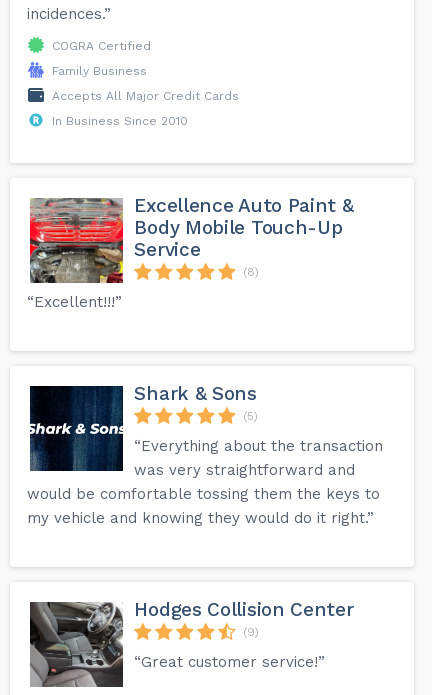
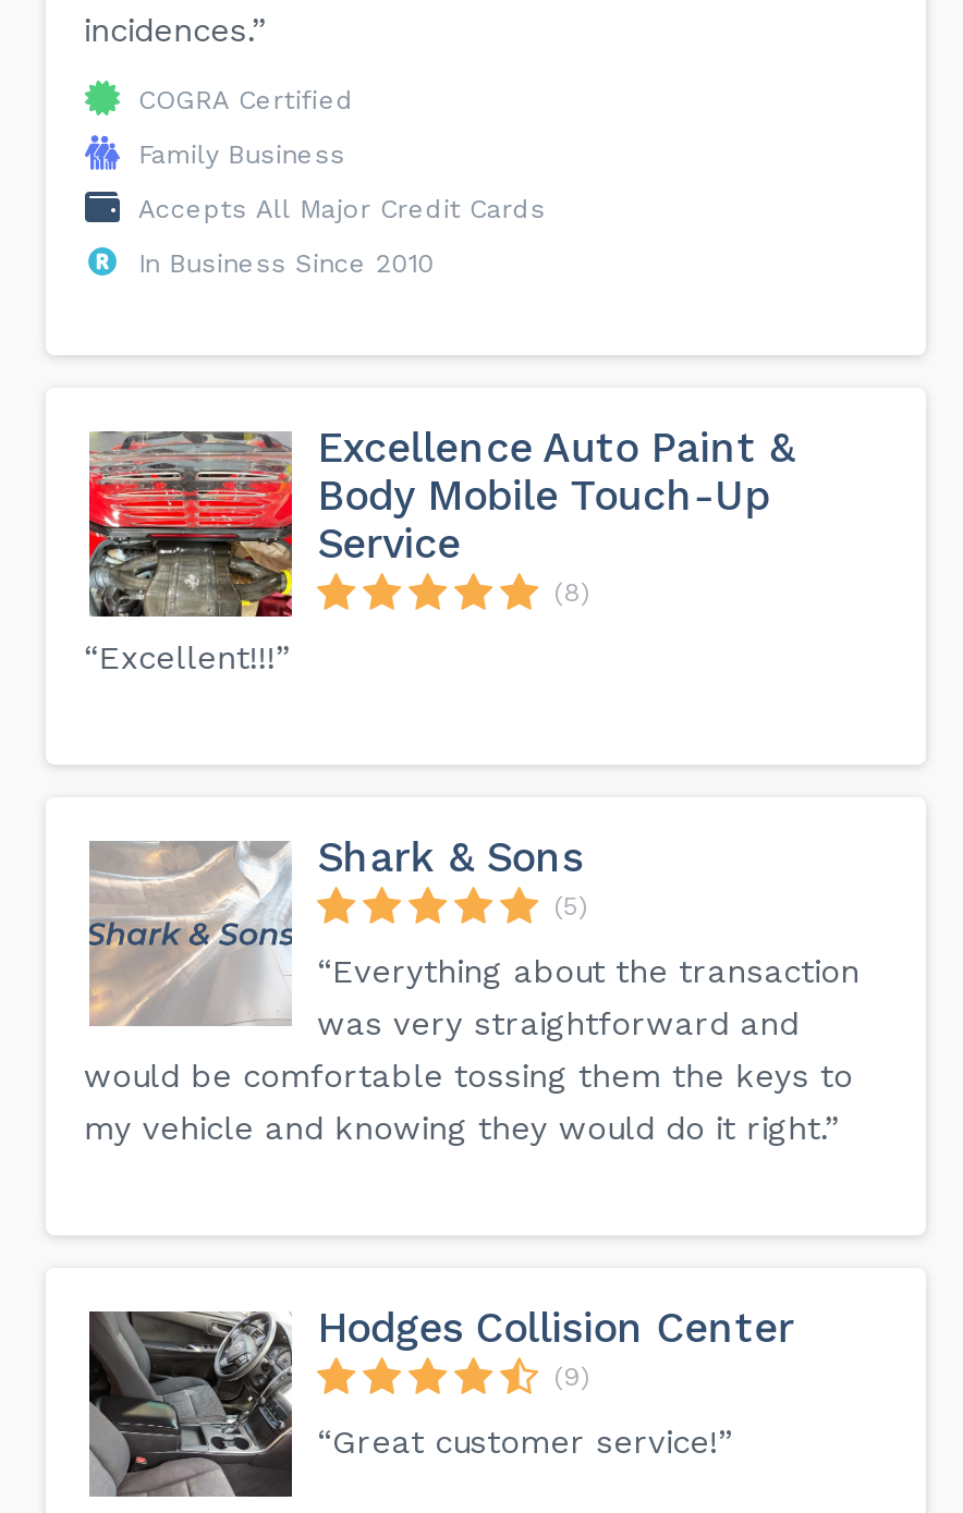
[29,385,124,472] [image] -> [89,841,292,1026] [image]

